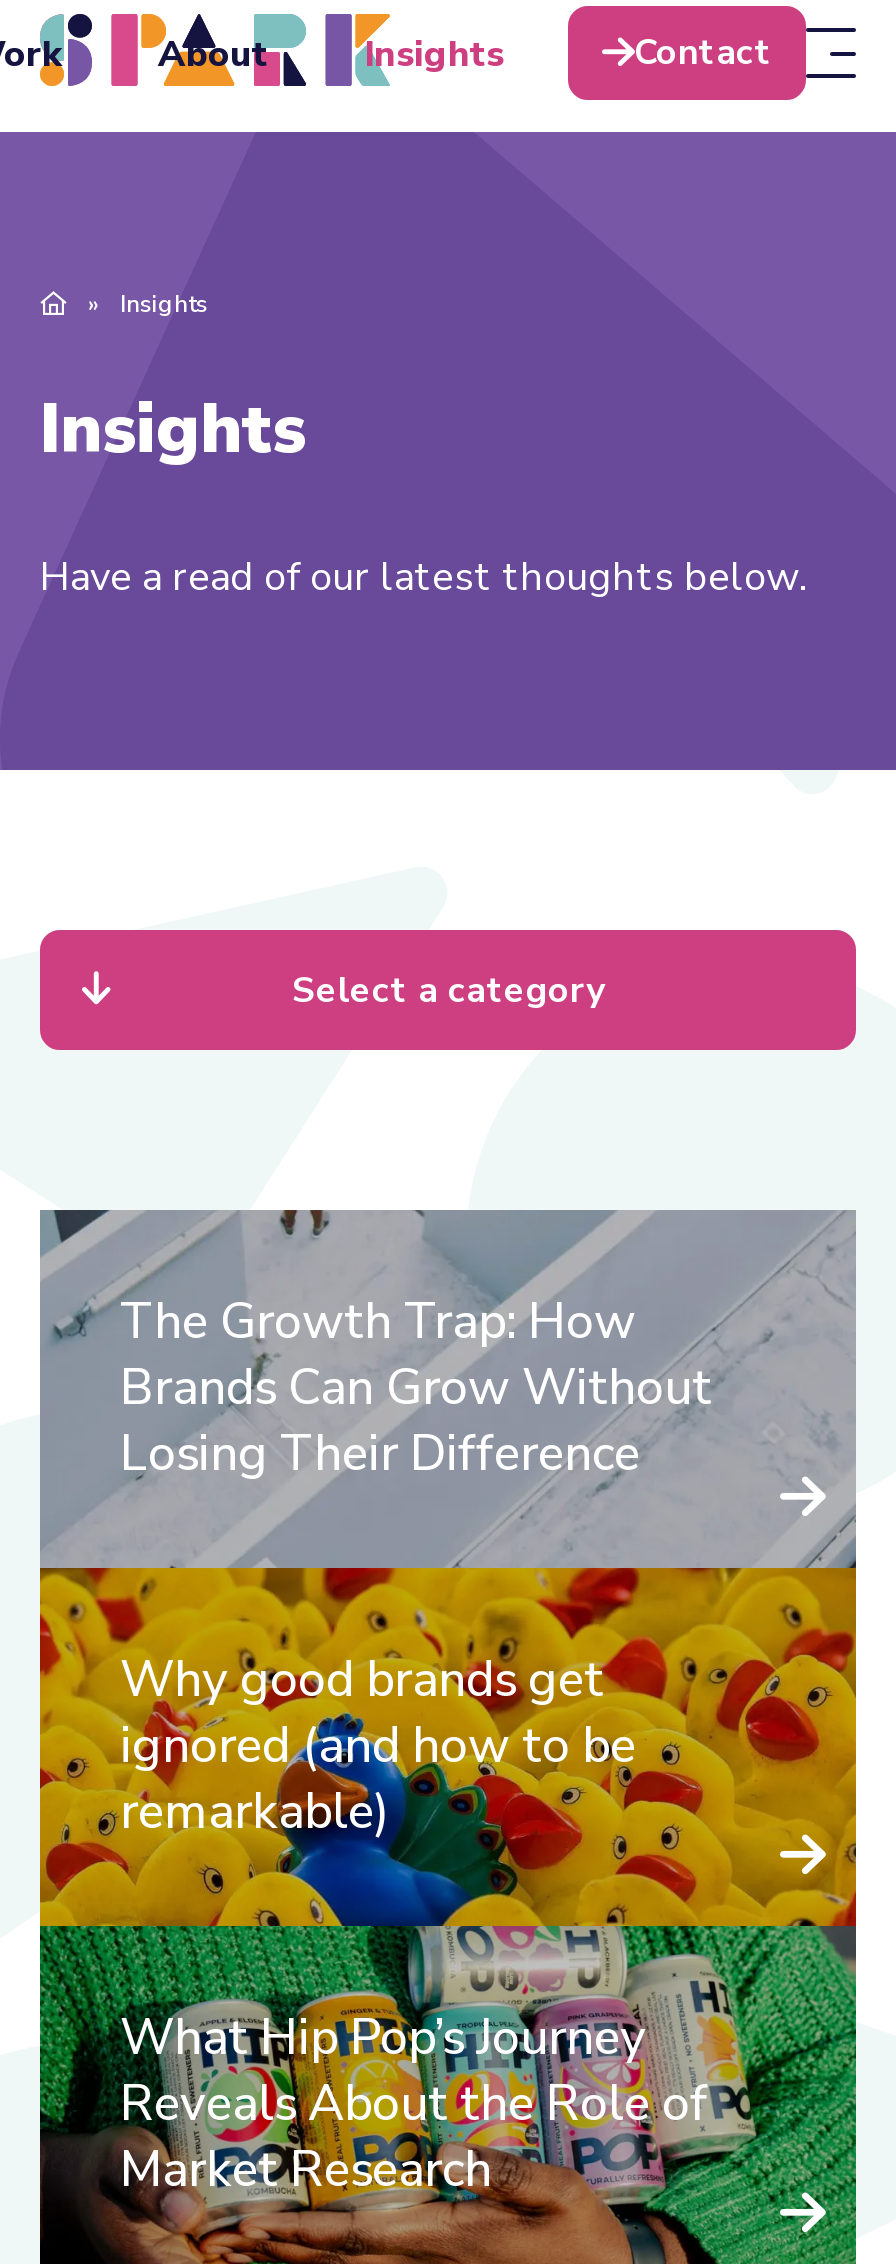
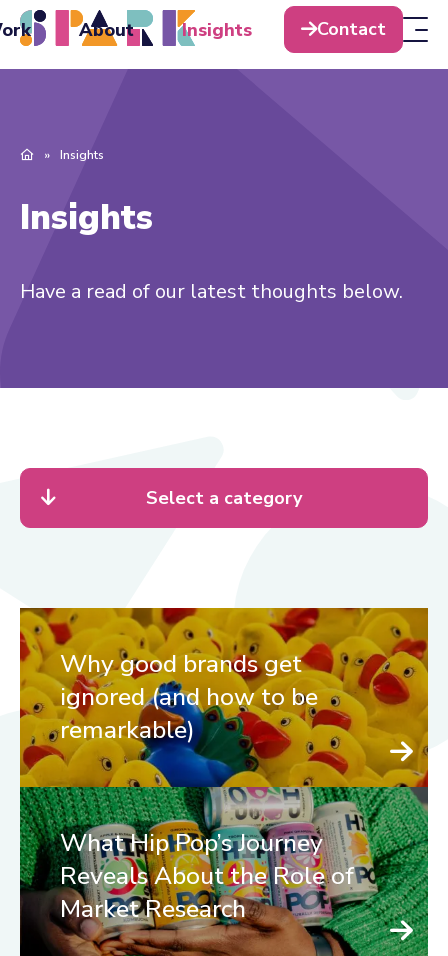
[38,1208,858,1570] [image] | The Growth Trap: How | Brands Can Grow Without | Losing Their Difference -> none

